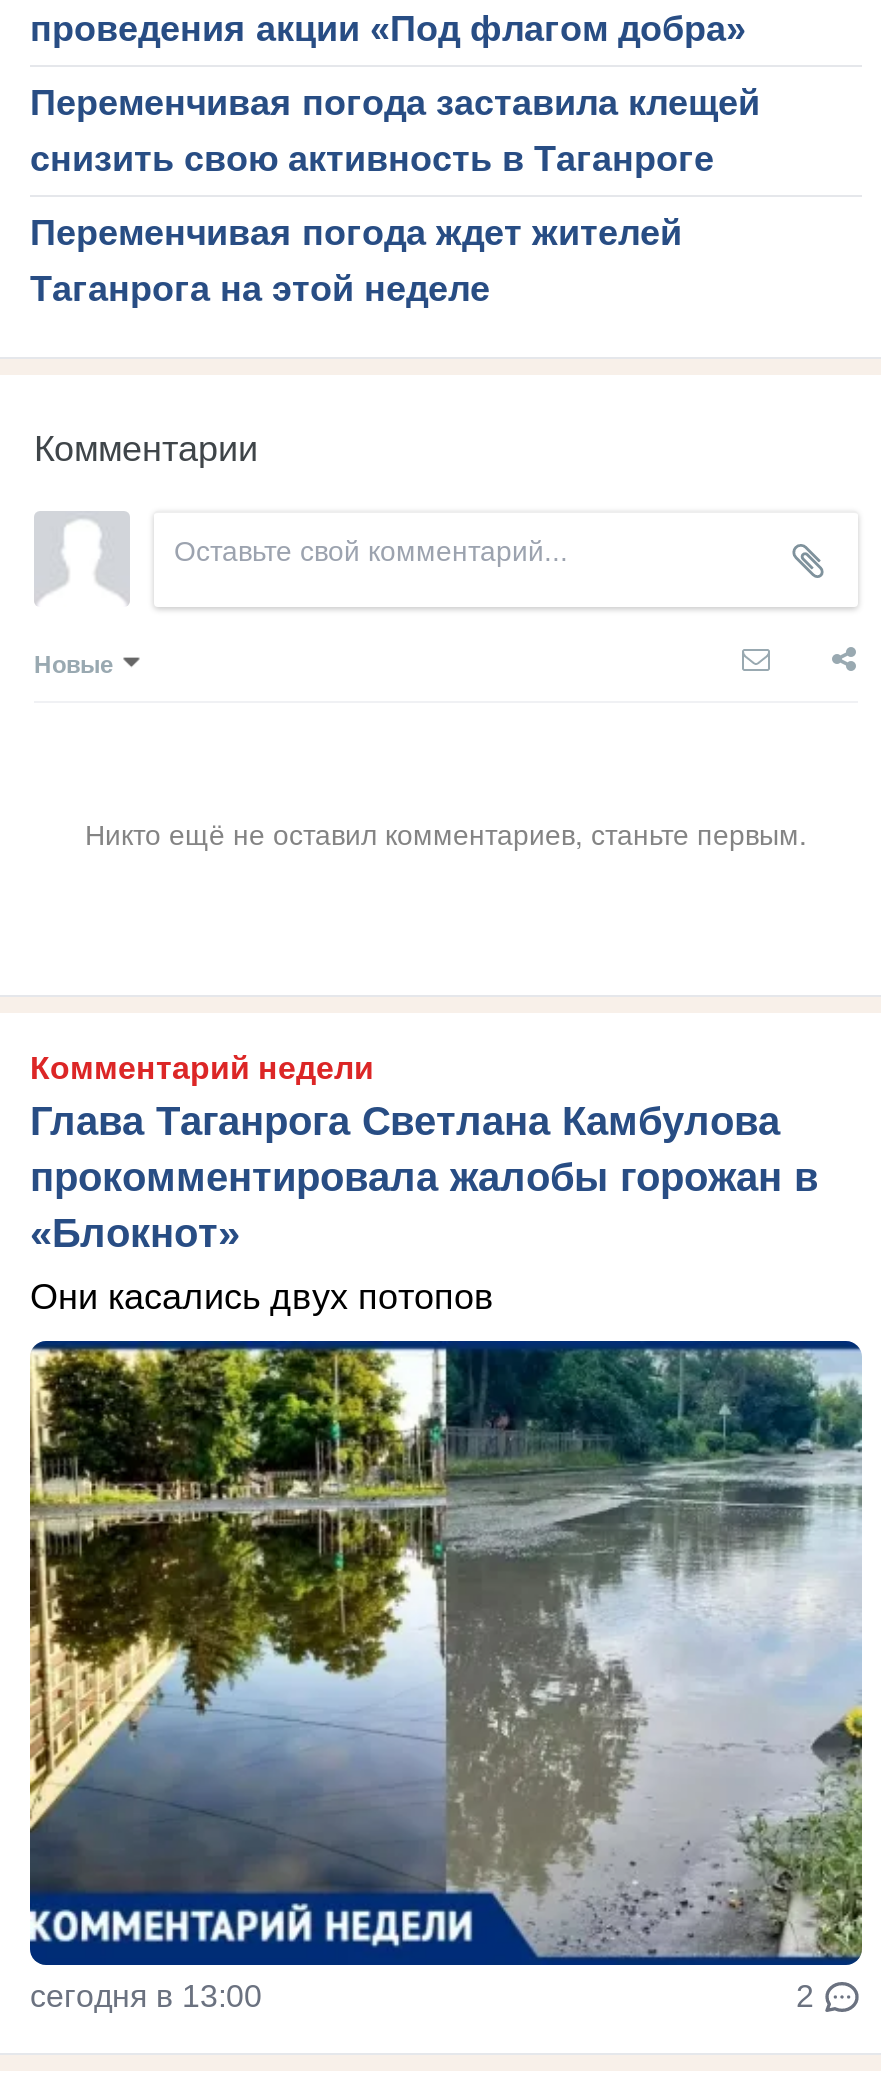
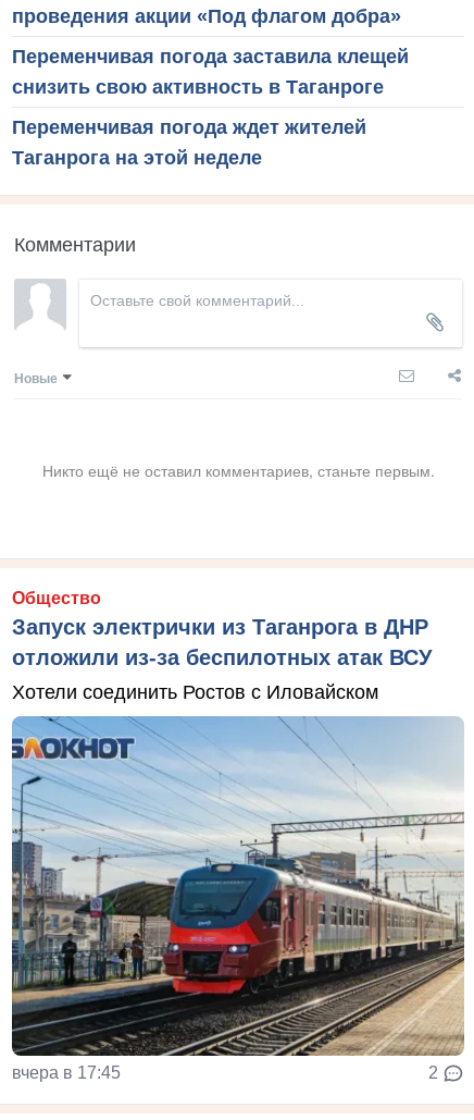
[30,1051,818,1255] Комментарий недели | Глава Таганрога Светлана Камбулова | прокомментировала жалобы горожан в | «Блокнот» -> [12,589,432,670] Общество | Запуск электрички из Таганрога в ДНР | отложили из-за беспилотных атак ВСУ
[30,1277,494,1317] Они касались двух потопов -> [12,682,378,704] Хотели соединить Ростов с Иловайском
[28,1340,862,2013] [image] | сегодня в 13:00 -> [11,716,464,1082] [image] | вчера в 17:45

